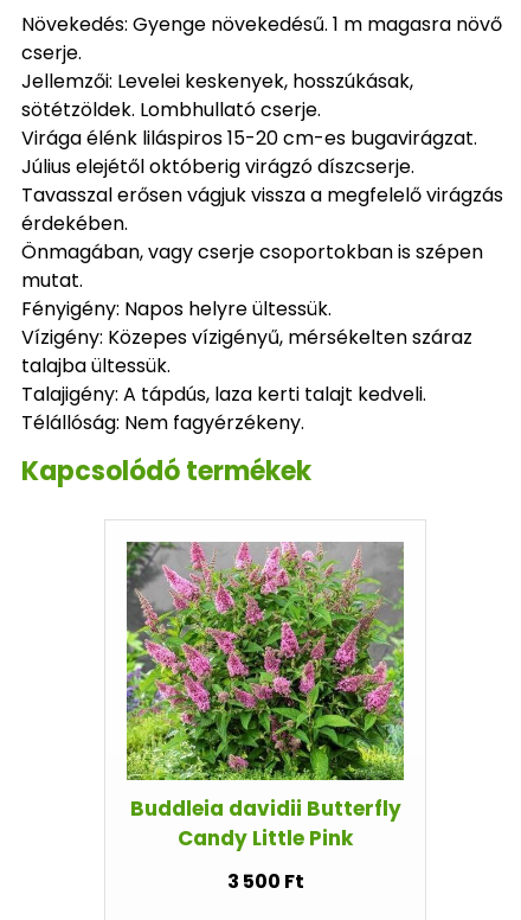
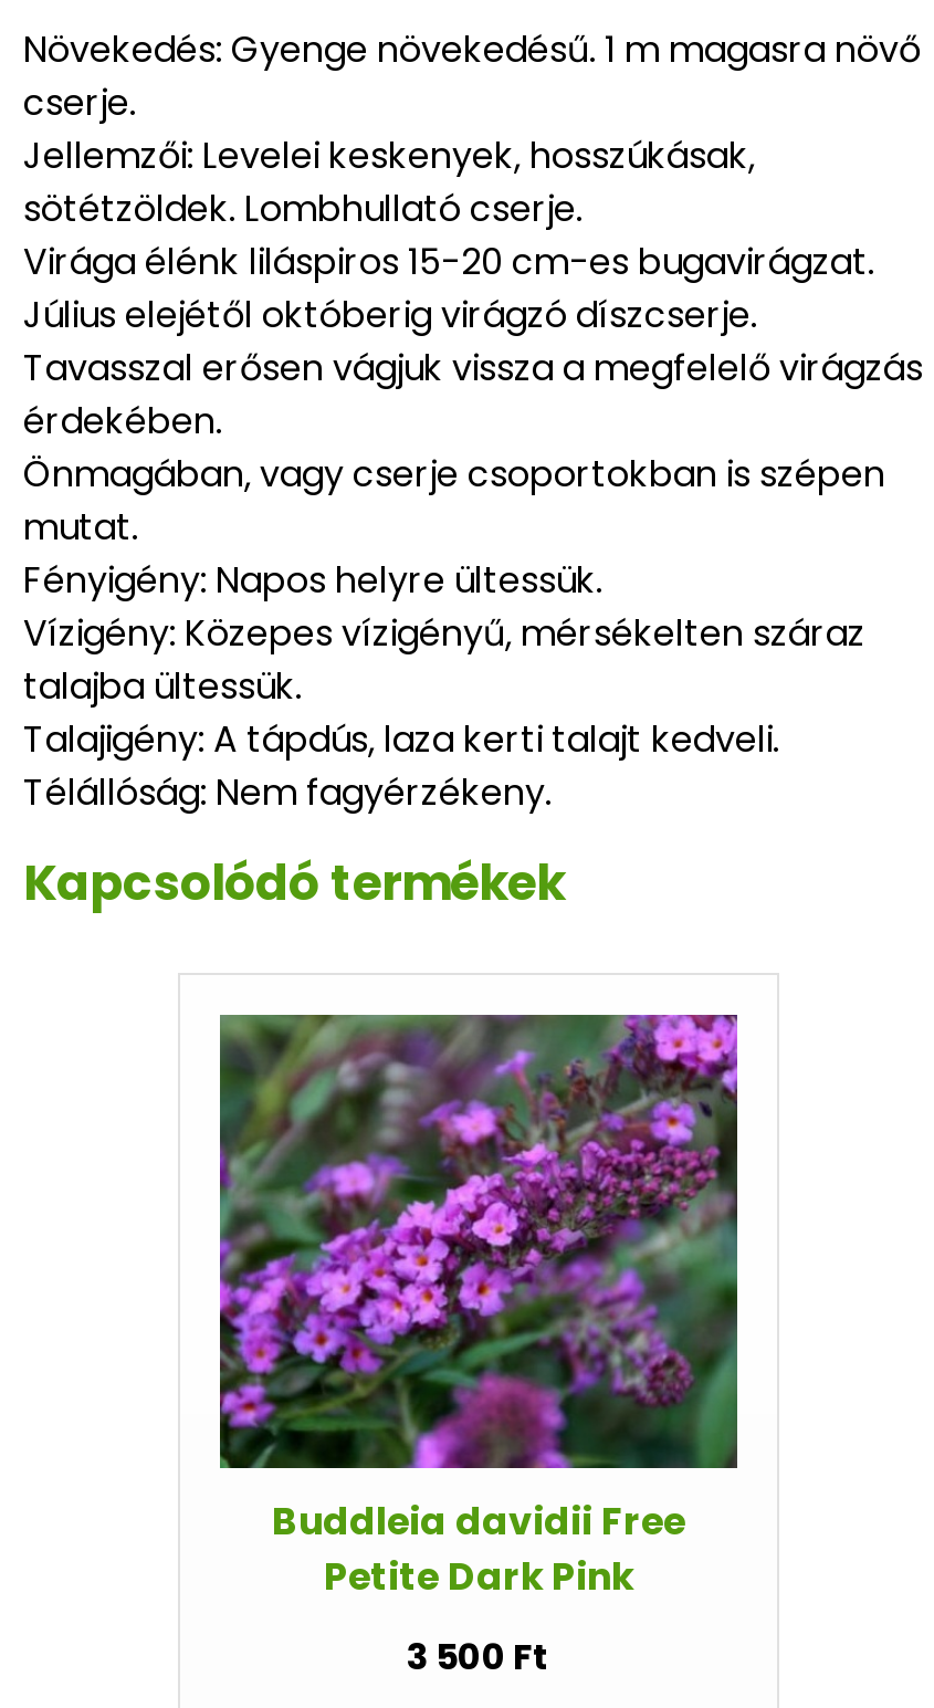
[126,542,405,823] [image] | Buddleia davidii Butterfly -> [218,1015,739,1547] [image] | Buddleia davidii Free
[178,824,353,853] Candy Little Pink -> [324,1549,633,1602] Petite Dark Pink

